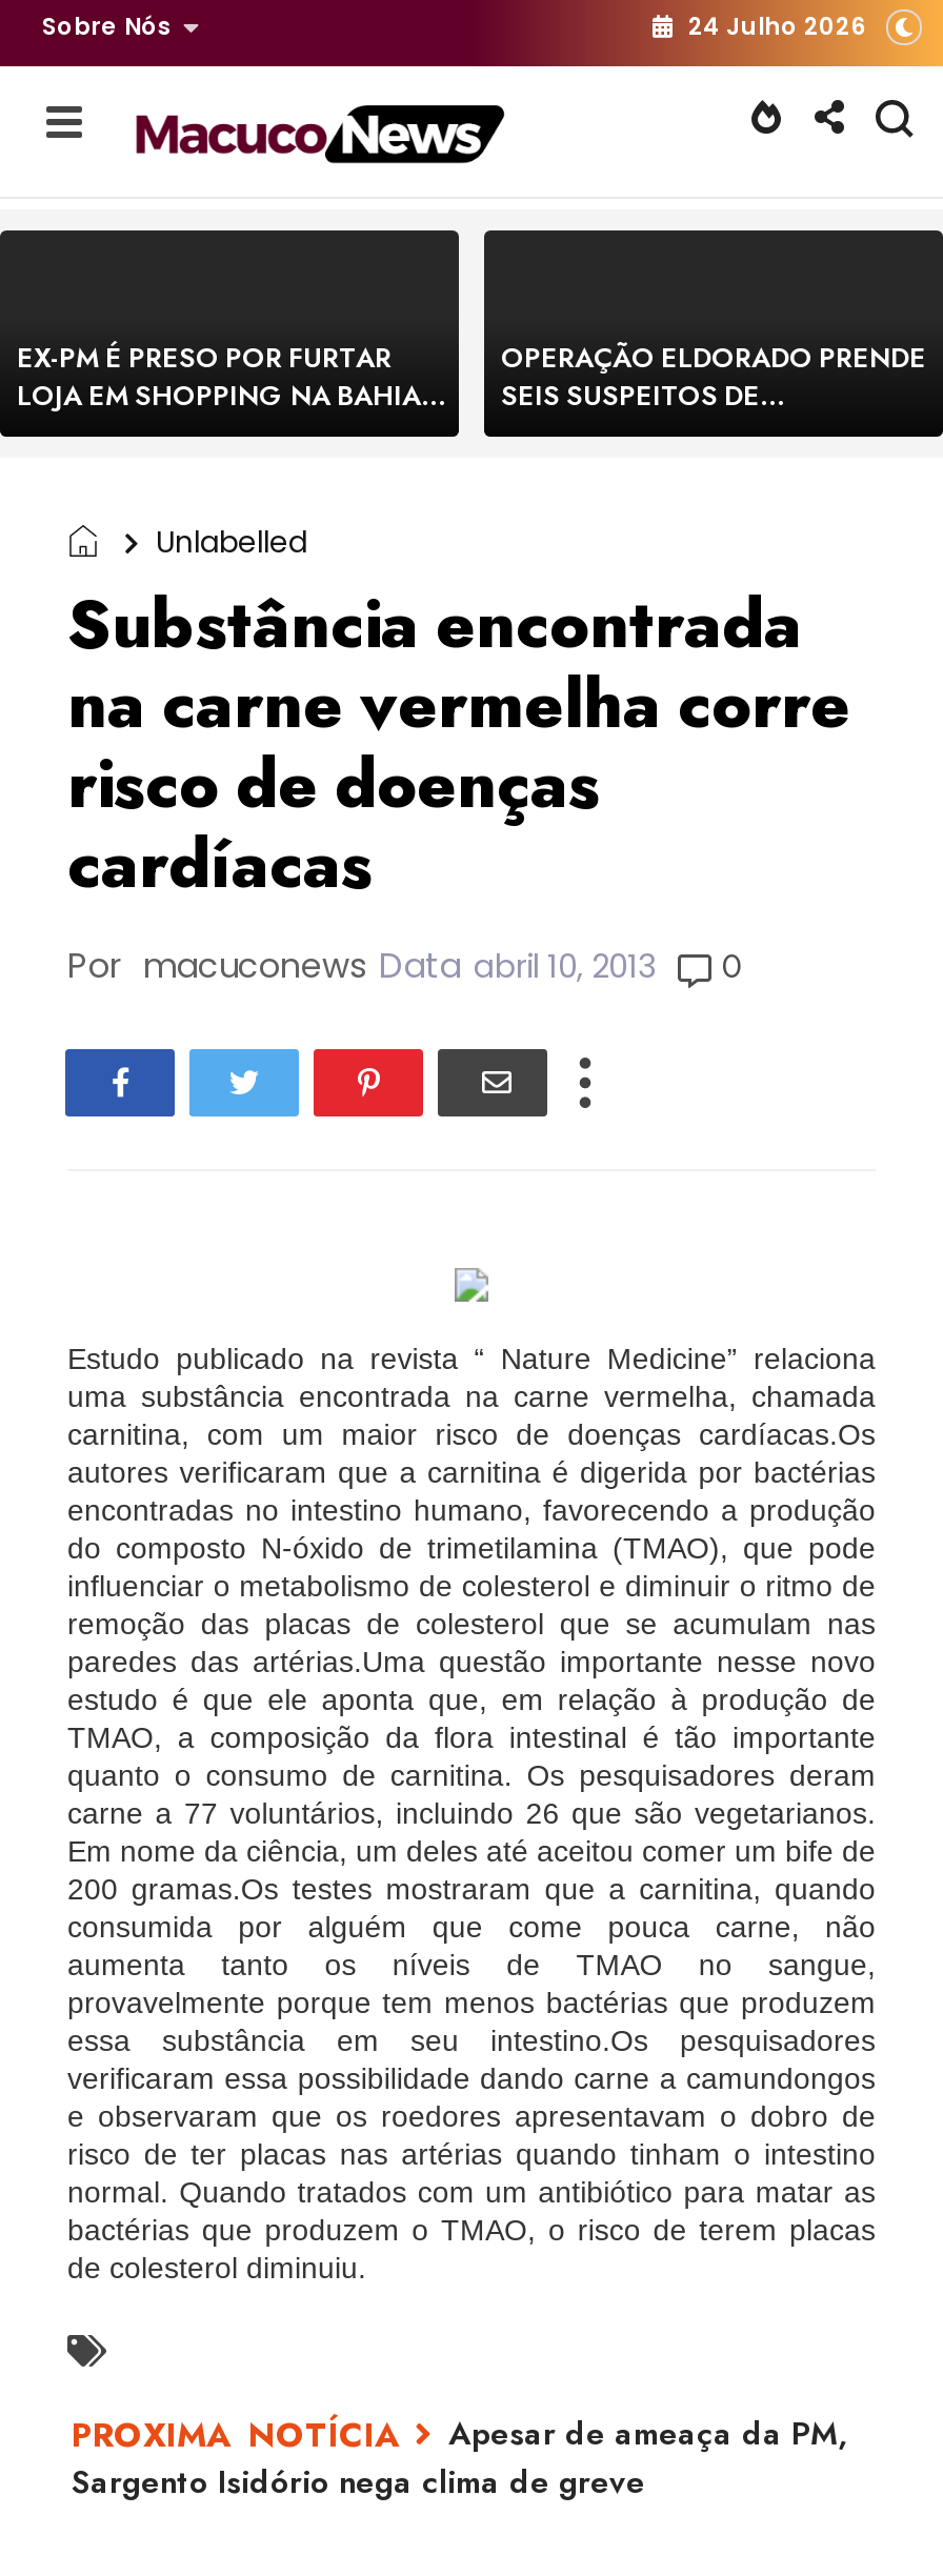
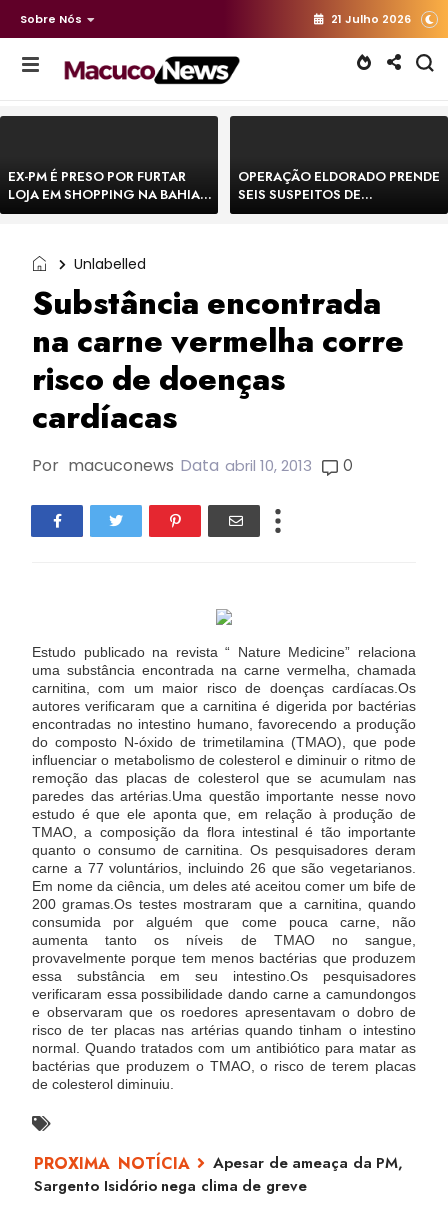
[688,9,865,43] 24 Julho 2026 -> [331,11,411,27] 21 Julho 2026

